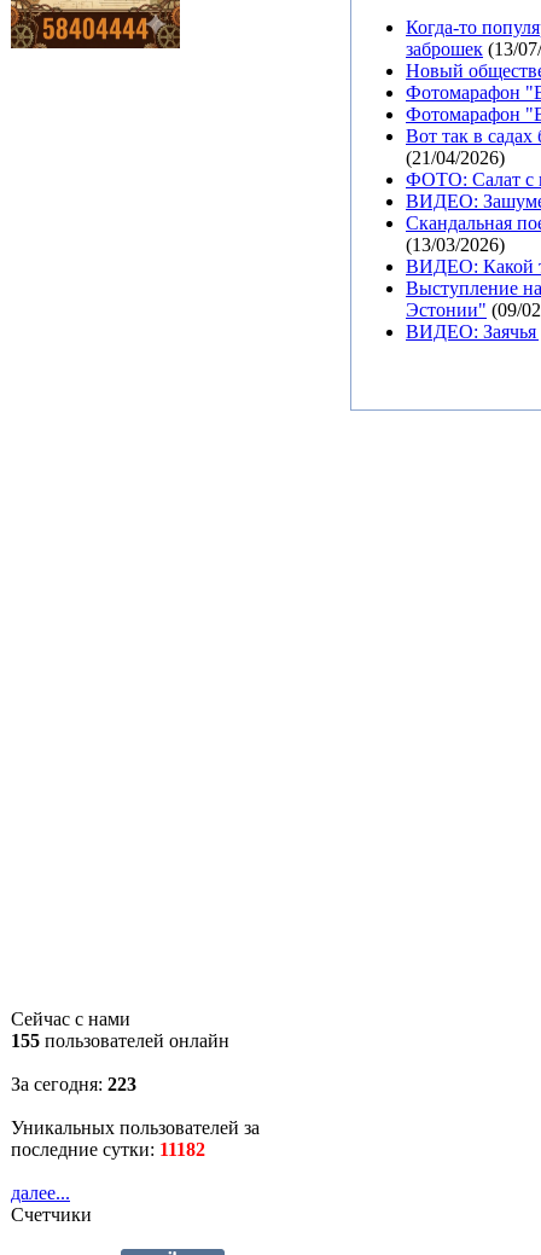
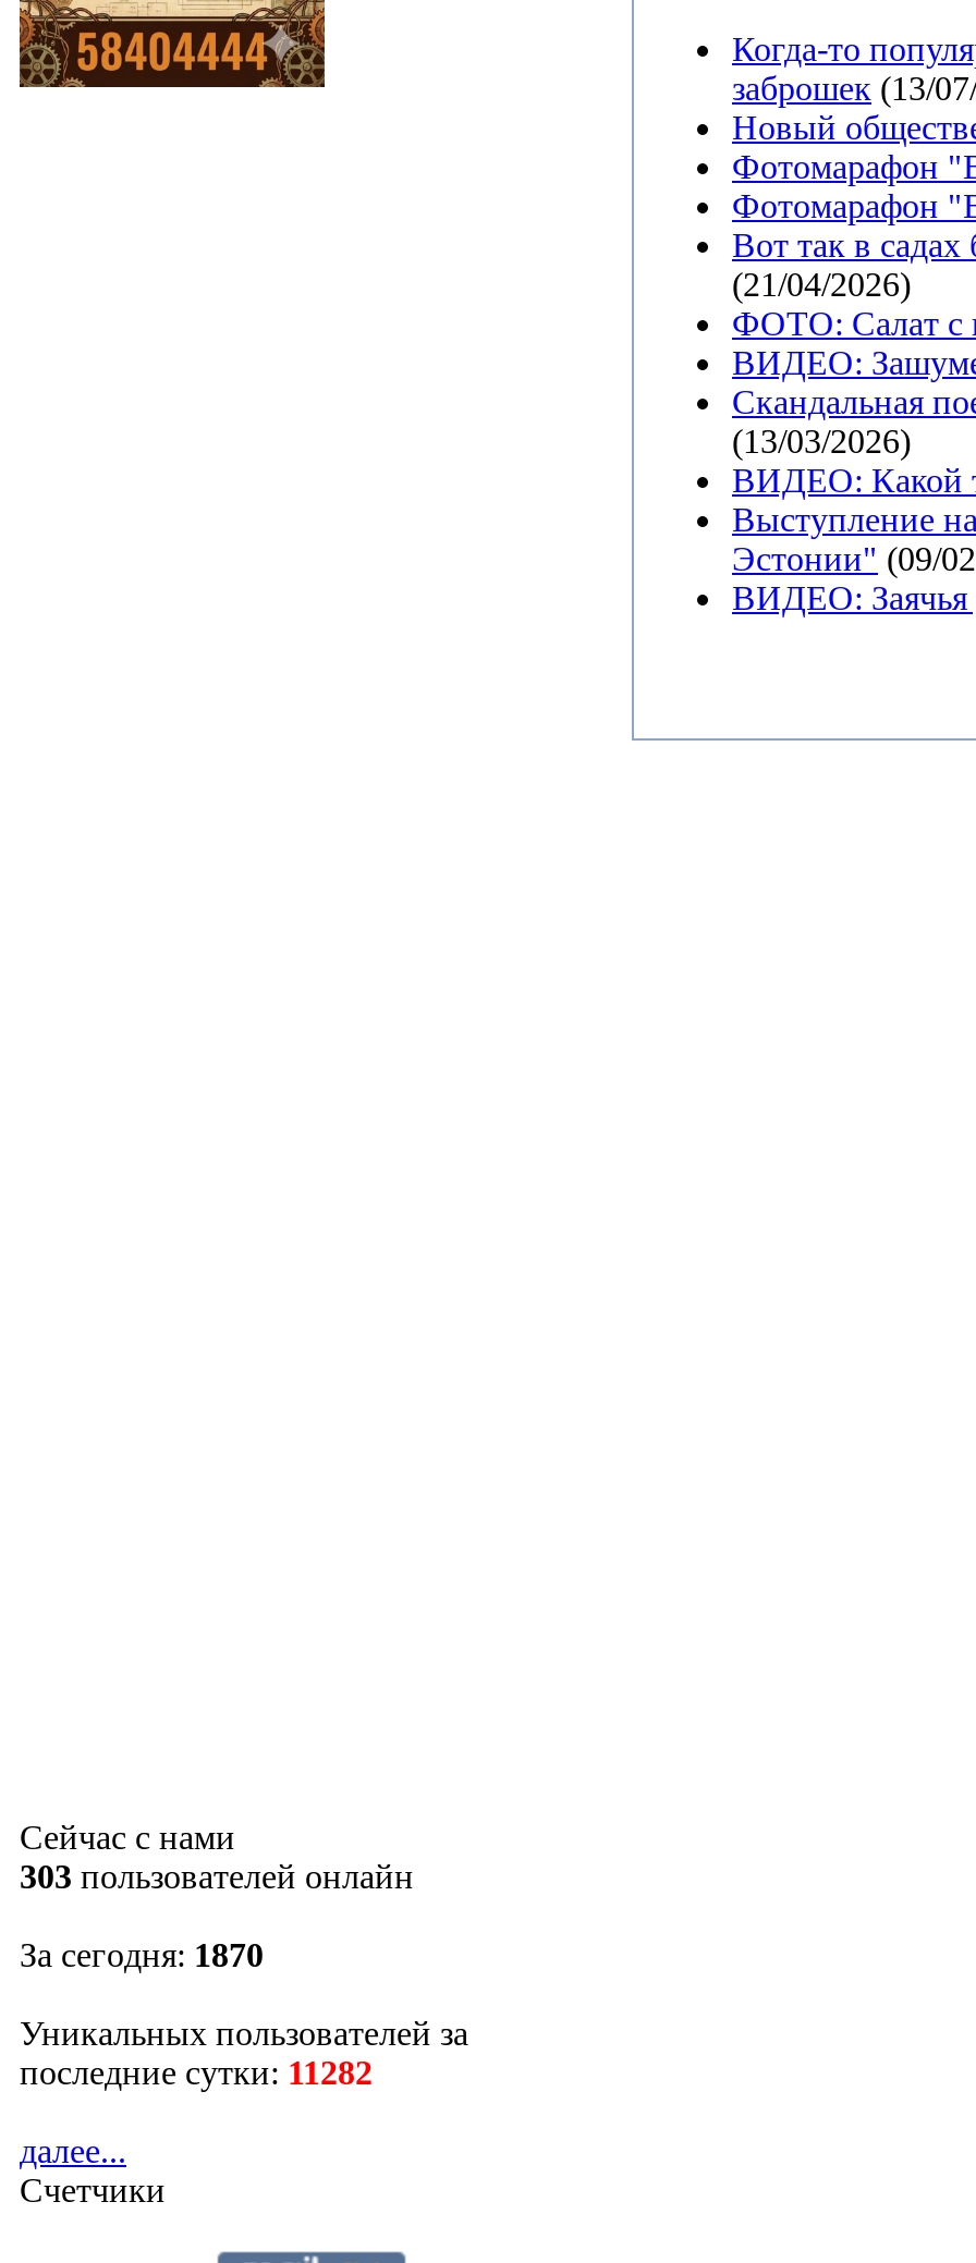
[11,1030,229,1051] 155 пользователей онлайн -> [20,1858,414,1895] 303 пользователей онлайн
[11,1074,136,1094] За сегодня: 223 -> [20,1936,264,1973] За сегодня: 1870
[11,1139,205,1160] последние сутки: 11182 -> [20,2054,373,2091] последние сутки: 11282

